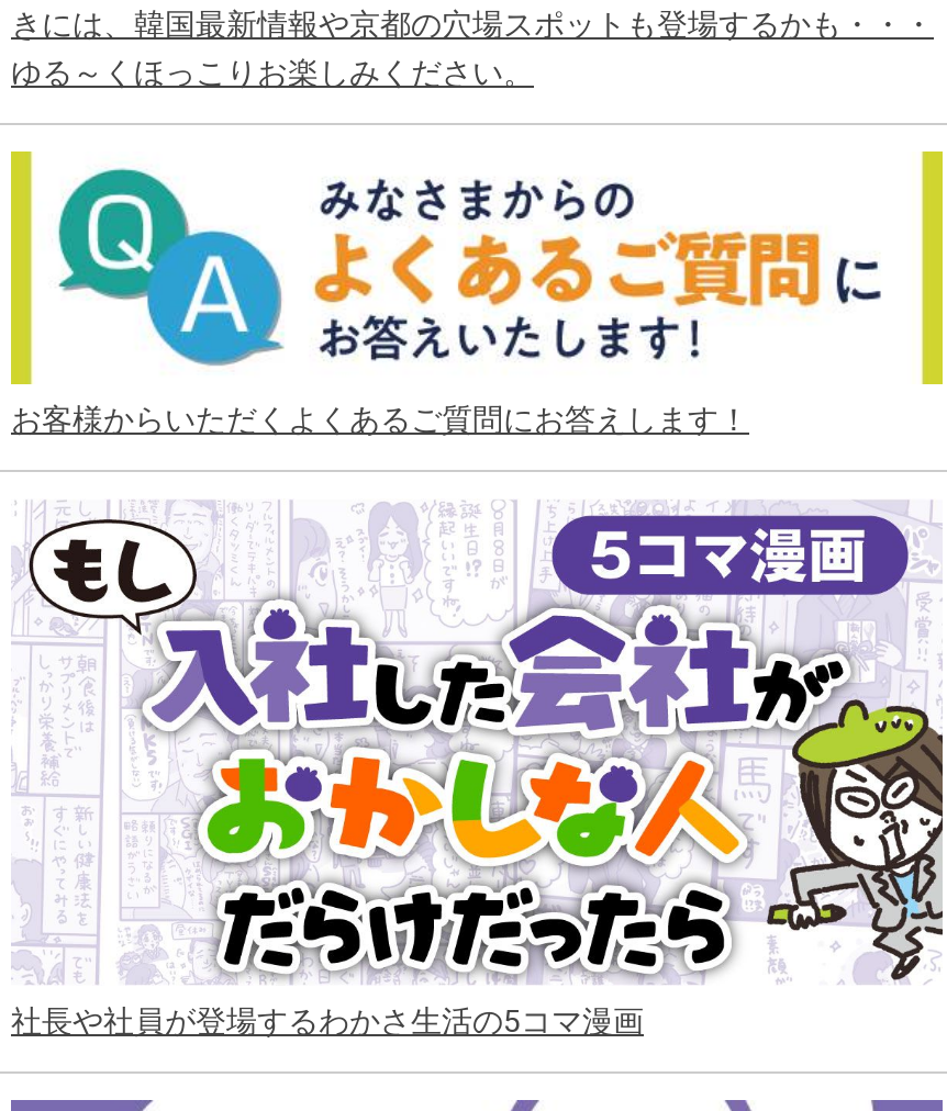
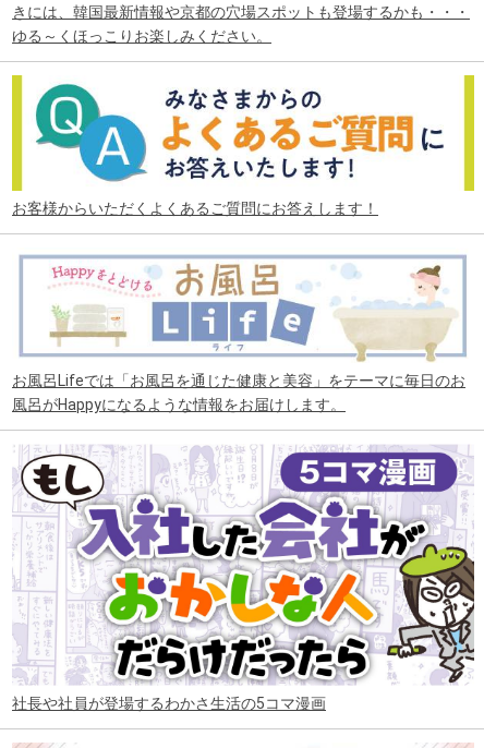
none -> [12,254,470,413] [image] | お風呂Lifeでは「お風呂を通じた健康と美容」をテーマに毎日のお | 風呂がHappyになるような情報をお届けします。

